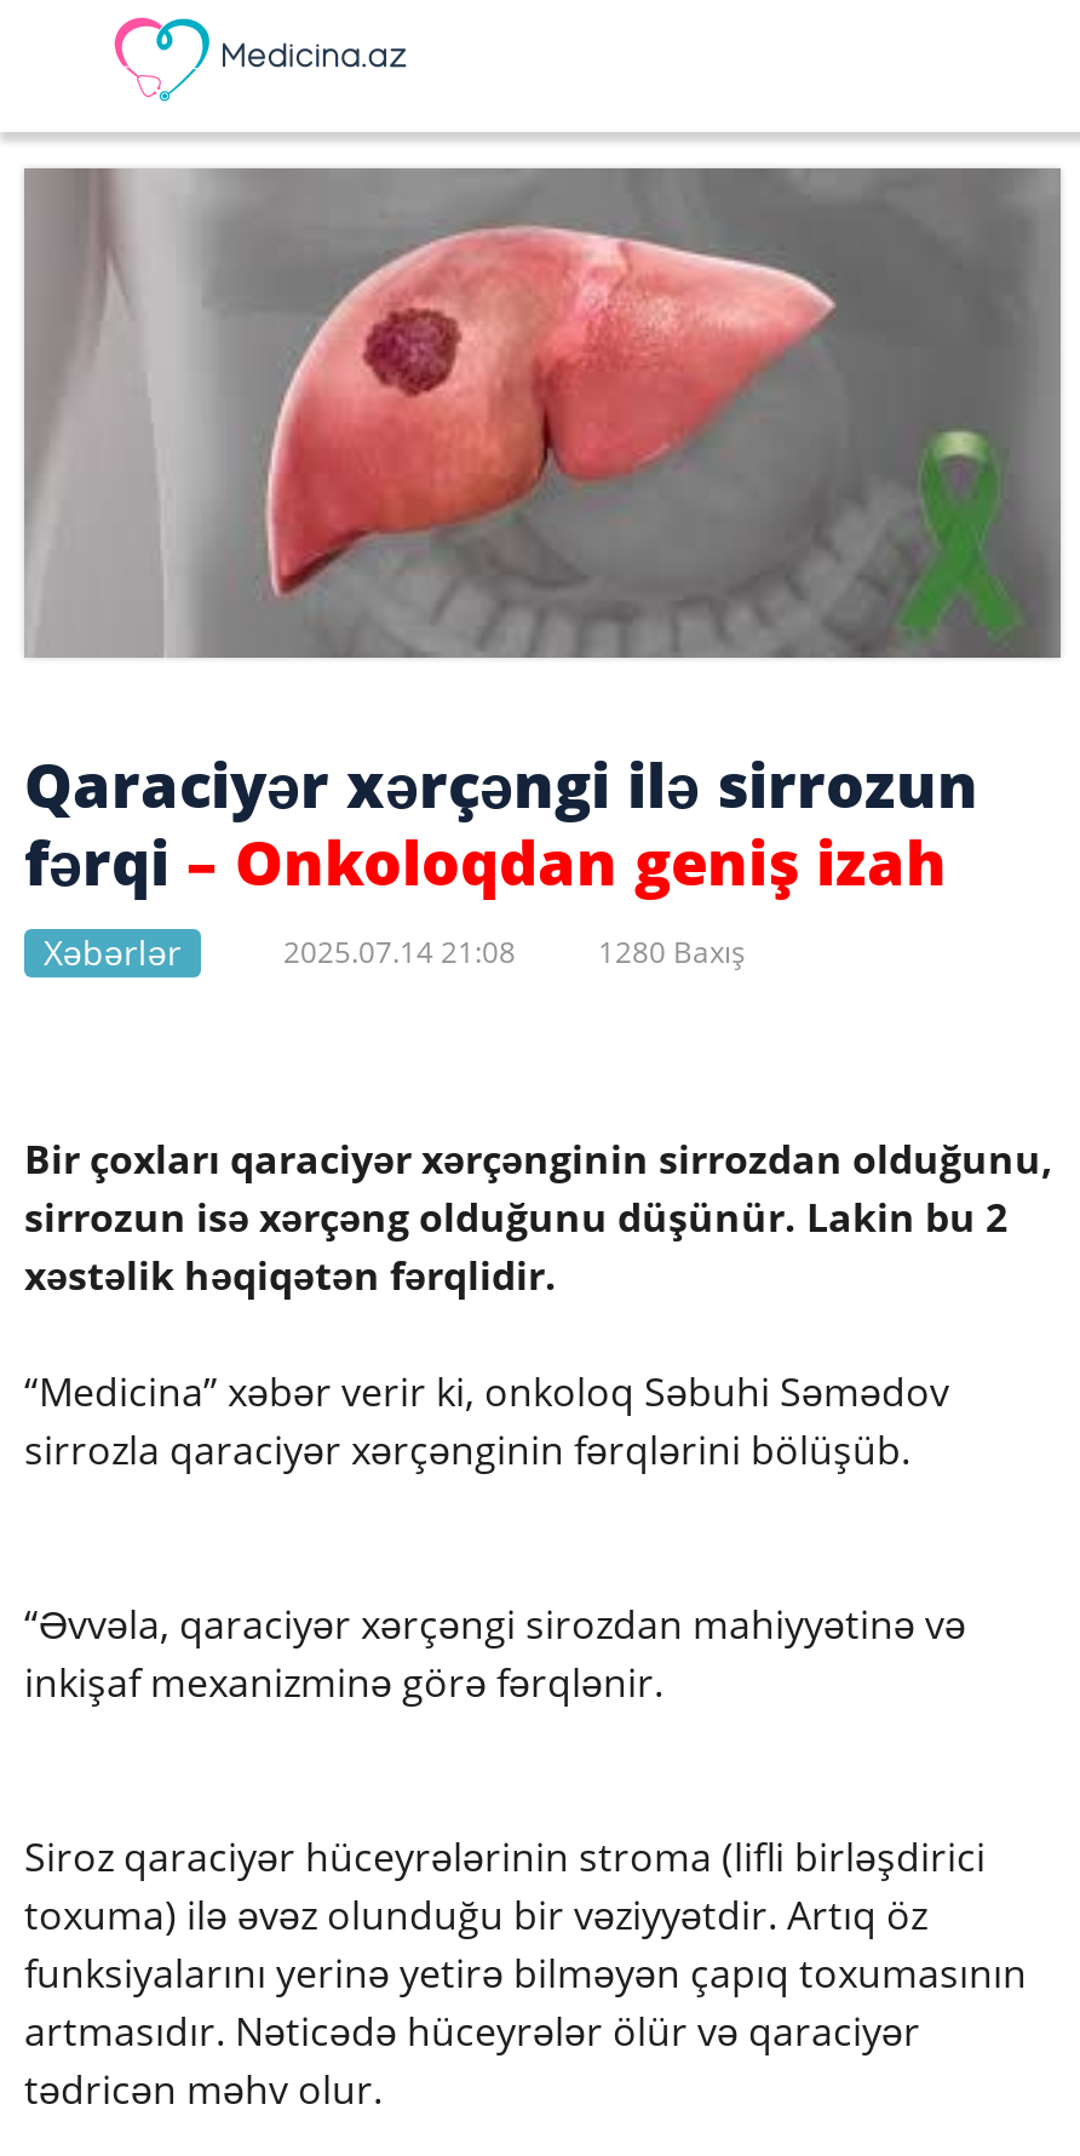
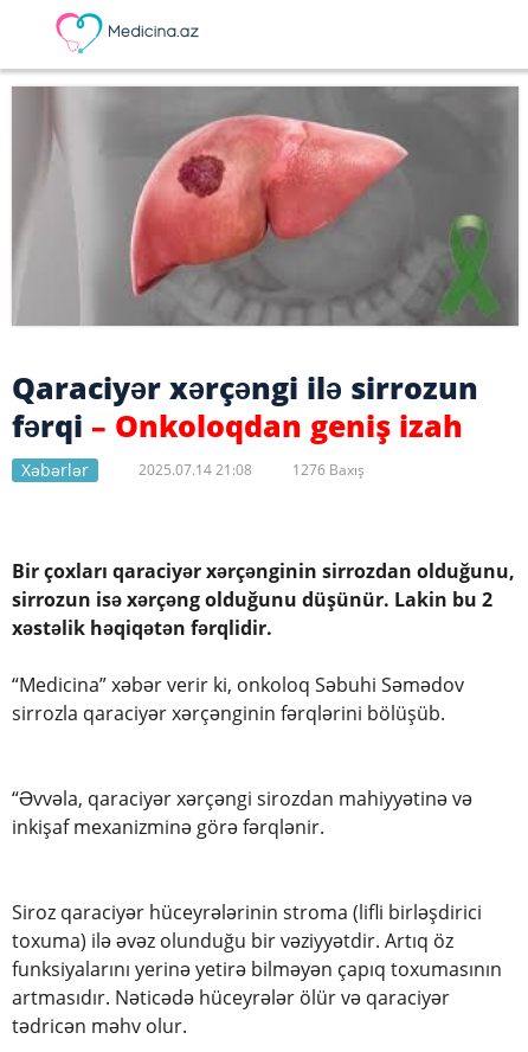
[283,930,746,972] 2025.07.14 21:08 1280 Baxış -> [139,459,365,479] 2025.07.14 21:08 1276 Baxış

